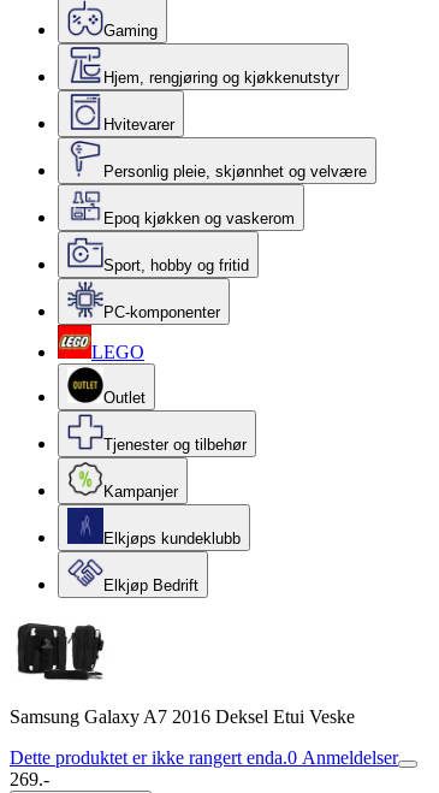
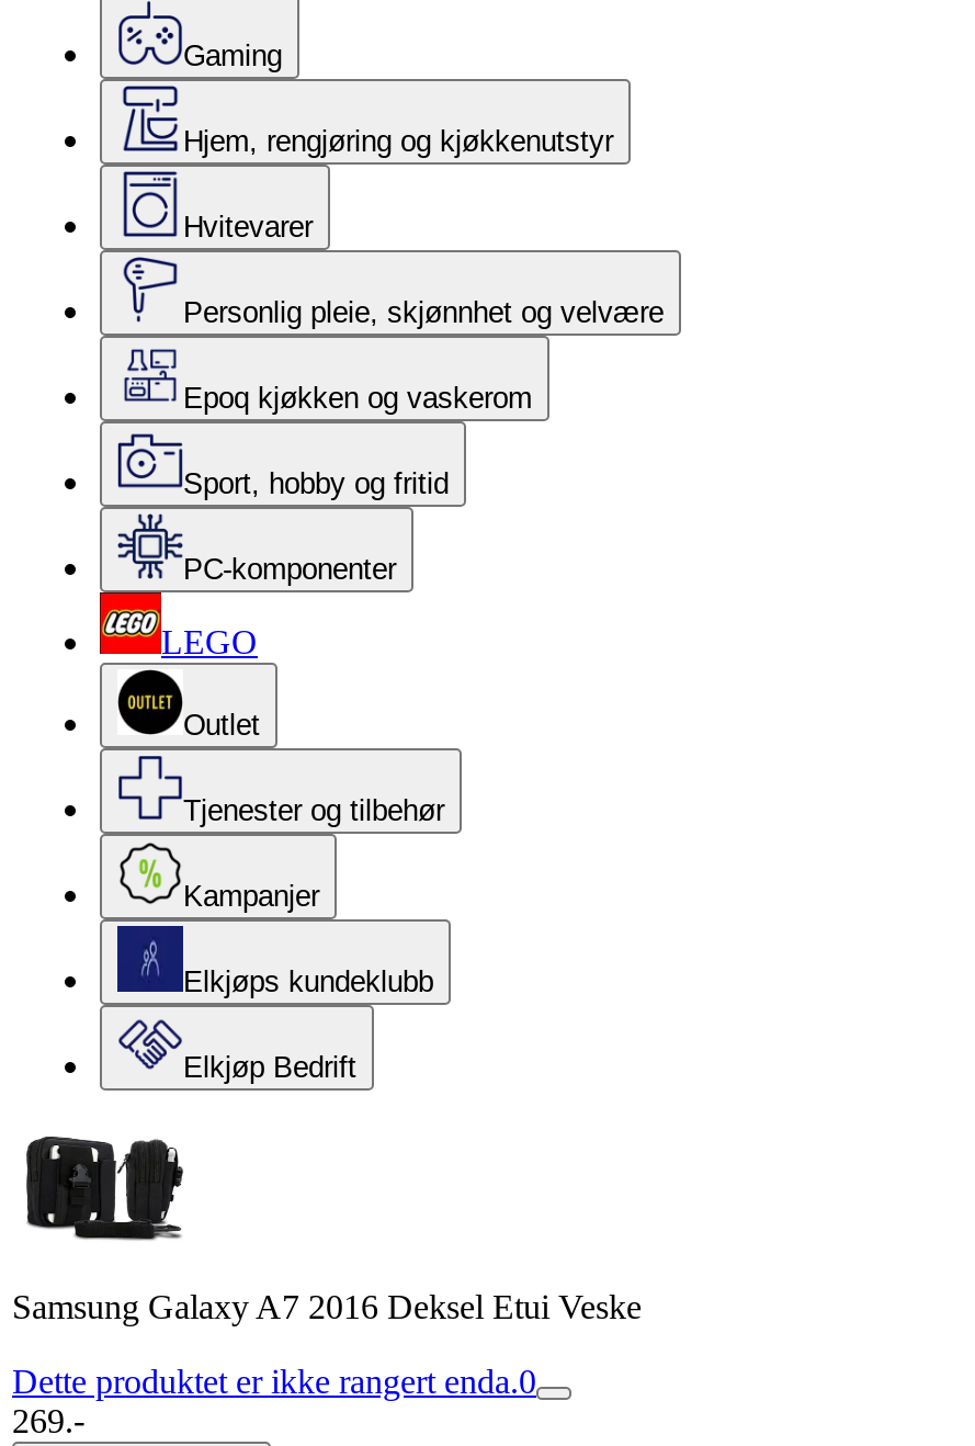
[10,747,398,768] Dette produktet er ikke rangert enda.0 Anmeldelser -> [12,1363,536,1400] Dette produktet er ikke rangert enda.0

